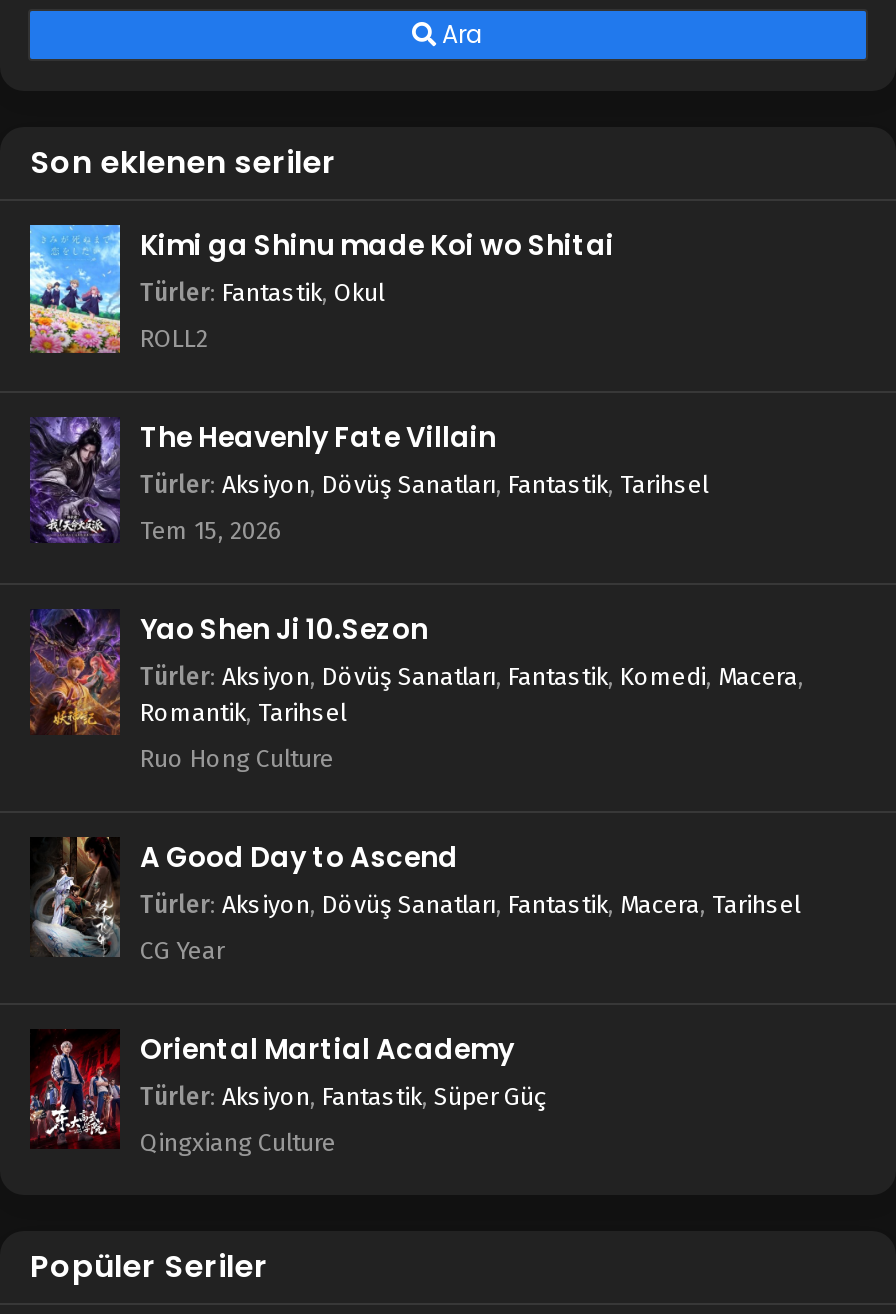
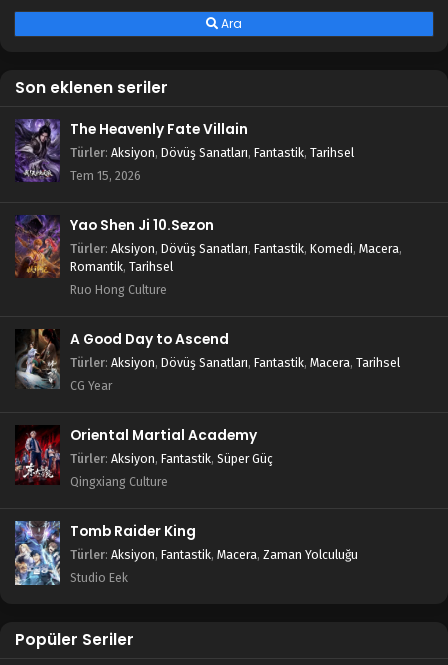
[28,223,614,355] [image] | Kimi ga Shinu made Koi wo Shitai | Türler: Fantastik, Okul | ROLL2 -> none
moved [26,413,804,1158] -> [13,117,402,489]: [image] | The Heavenly Fate Villain | Türler: Aksiyon, Dövüş Sanatları, Fantastik, Tarihsel | ... | Türler: Aksiyon, Fantastik, Süper Güç | Qingxiang Culture
none -> [14,520,358,586] [image] | Tomb Raider King | Türler: Aksiyon, Fantastik, Macera, Zaman Yolculuğu | Studio Eek

